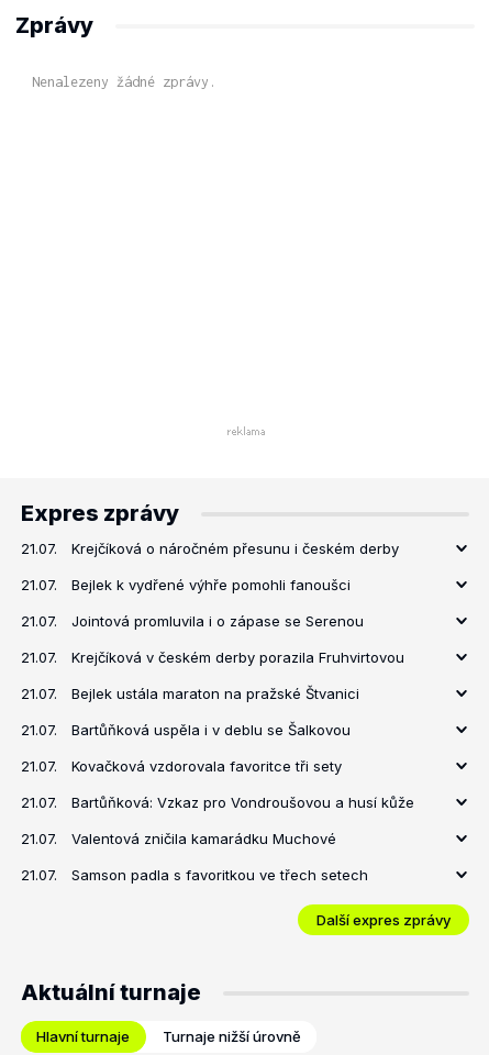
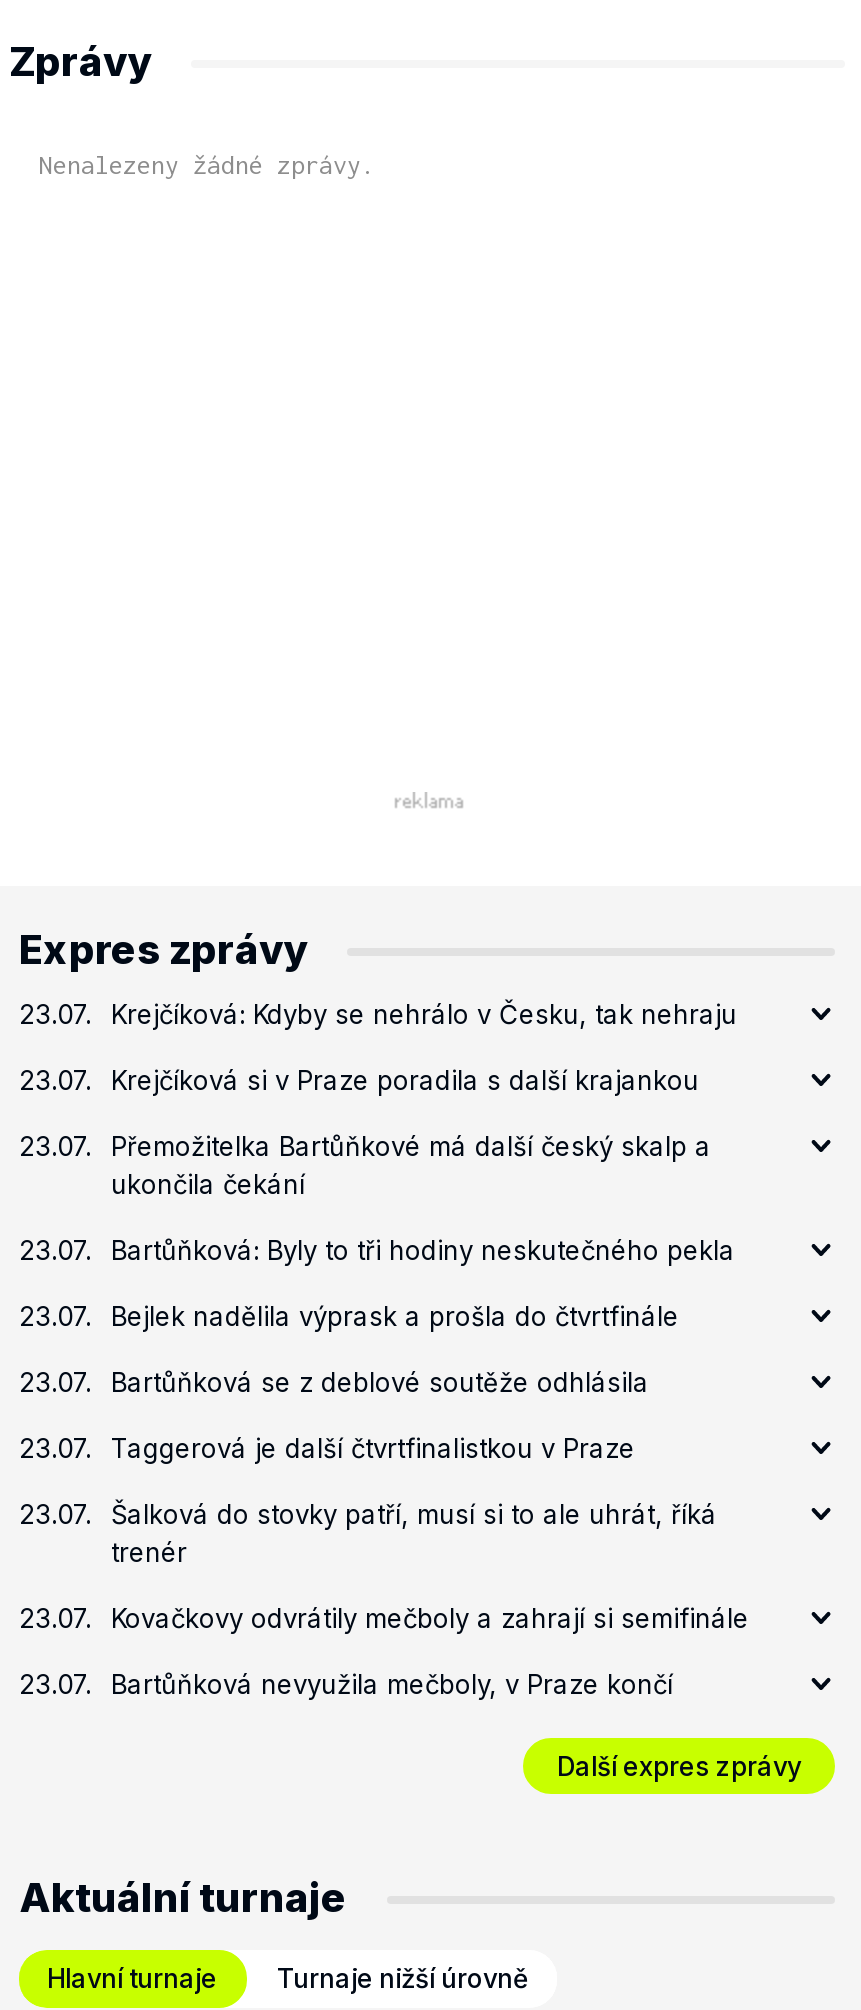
[21,540,399,557] 21.07. | Krejčíková o náročném přesunu i českém derby -> [19,998,737,1030] 23.07. | Krejčíková: Kdyby se nehrálo v Česku, tak nehraju
[21,576,351,593] 21.07. | Bejlek k vydřené výhře pomohli fanoušci -> [19,1064,699,1096] 23.07. | Krejčíková si v Praze poradila s další krajankou
[21,612,364,630] 21.07. | Jointová promluvila i o zápase se Serenou -> [19,1130,711,1200] 23.07. | Přemožitelka Bartůňkové má další český skalp a | ukončila čekání
[21,648,404,666] 21.07. | Krejčíková v českém derby porazila Fruhvirtovou -> [19,1234,735,1266] 23.07. | Bartůňková: Byly to tři hodiny neskutečného pekla
[21,685,359,702] 21.07. | Bejlek ustála maraton na pražské Štvanici -> [19,1300,679,1332] 23.07. | Bejlek nadělila výprask a prošla do čtvrtfinále
[21,721,351,738] 21.07. | Bartůňková uspěla i v deblu se Šalkovou -> [19,1366,649,1398] 23.07. | Bartůňková se z deblové soutěže odhlásila
[21,757,342,775] 21.07. | Kovačková vzdorovala favoritce tři sety -> [19,1432,635,1464] 23.07. | Taggerová je další čtvrtfinalistkou v Praze
[21,793,414,811] 21.07. | Bartůňková: Vzkaz pro Vondroušovou a husí kůže -> [19,1498,717,1568] 23.07. | Šalková do stovky patří, musí si to ale uhrát, říká | trenér
[21,830,336,847] 21.07. | Valentová zničila kamarádku Muchové -> [19,1602,749,1634] 23.07. | Kovačkovy odvrátily mečboly a zahrají si semifinále
[21,866,368,884] 21.07. | Samson padla s favoritkou ve třech setech -> [19,1668,673,1700] 23.07. | Bartůňková nevyužila mečboly, v Praze končí

